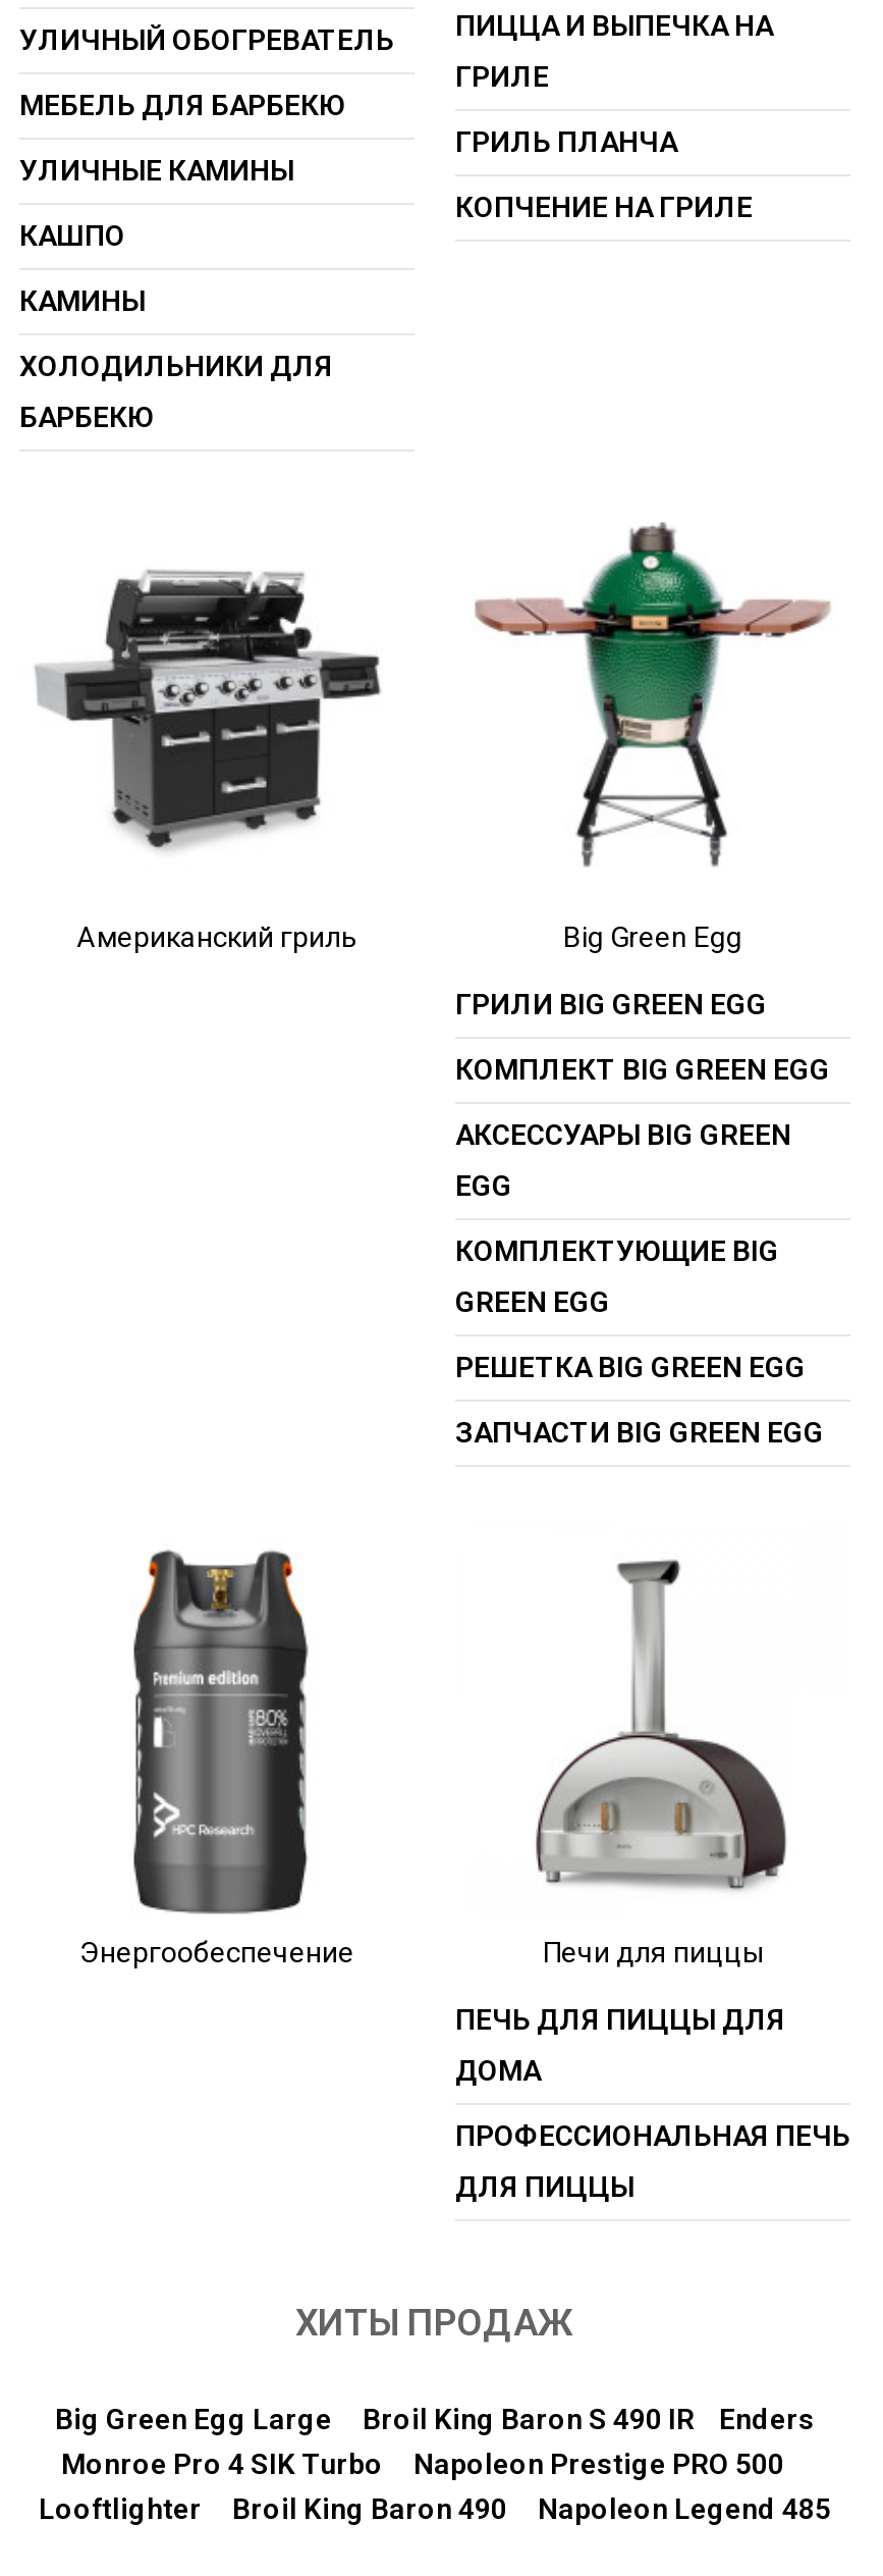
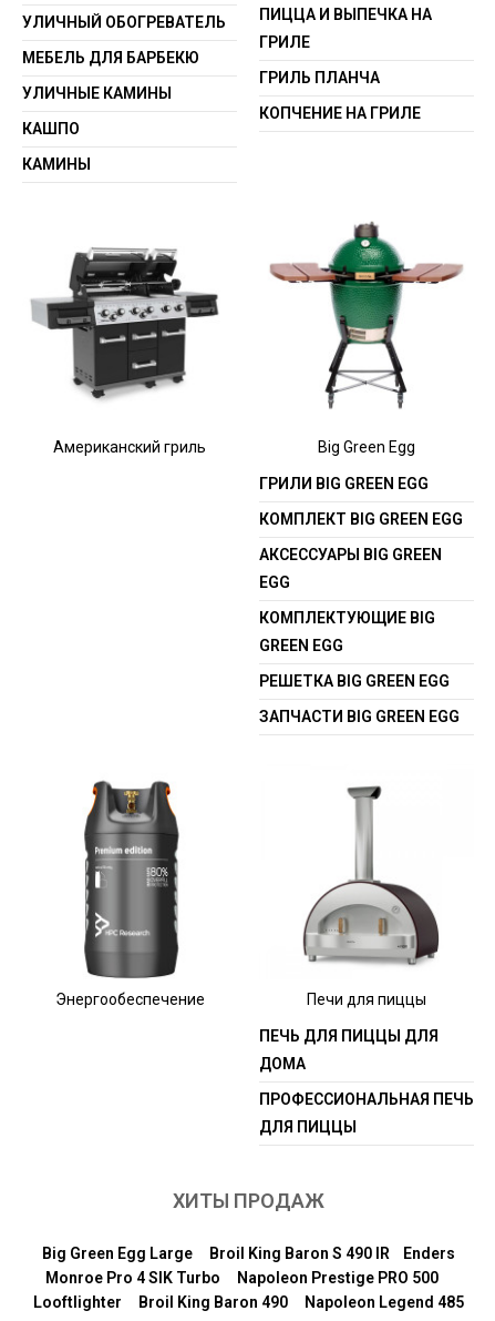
[19,350,333,433] ХОЛОДИЛЬНИКИ ДЛЯ | БАРБЕКЮ -> none

